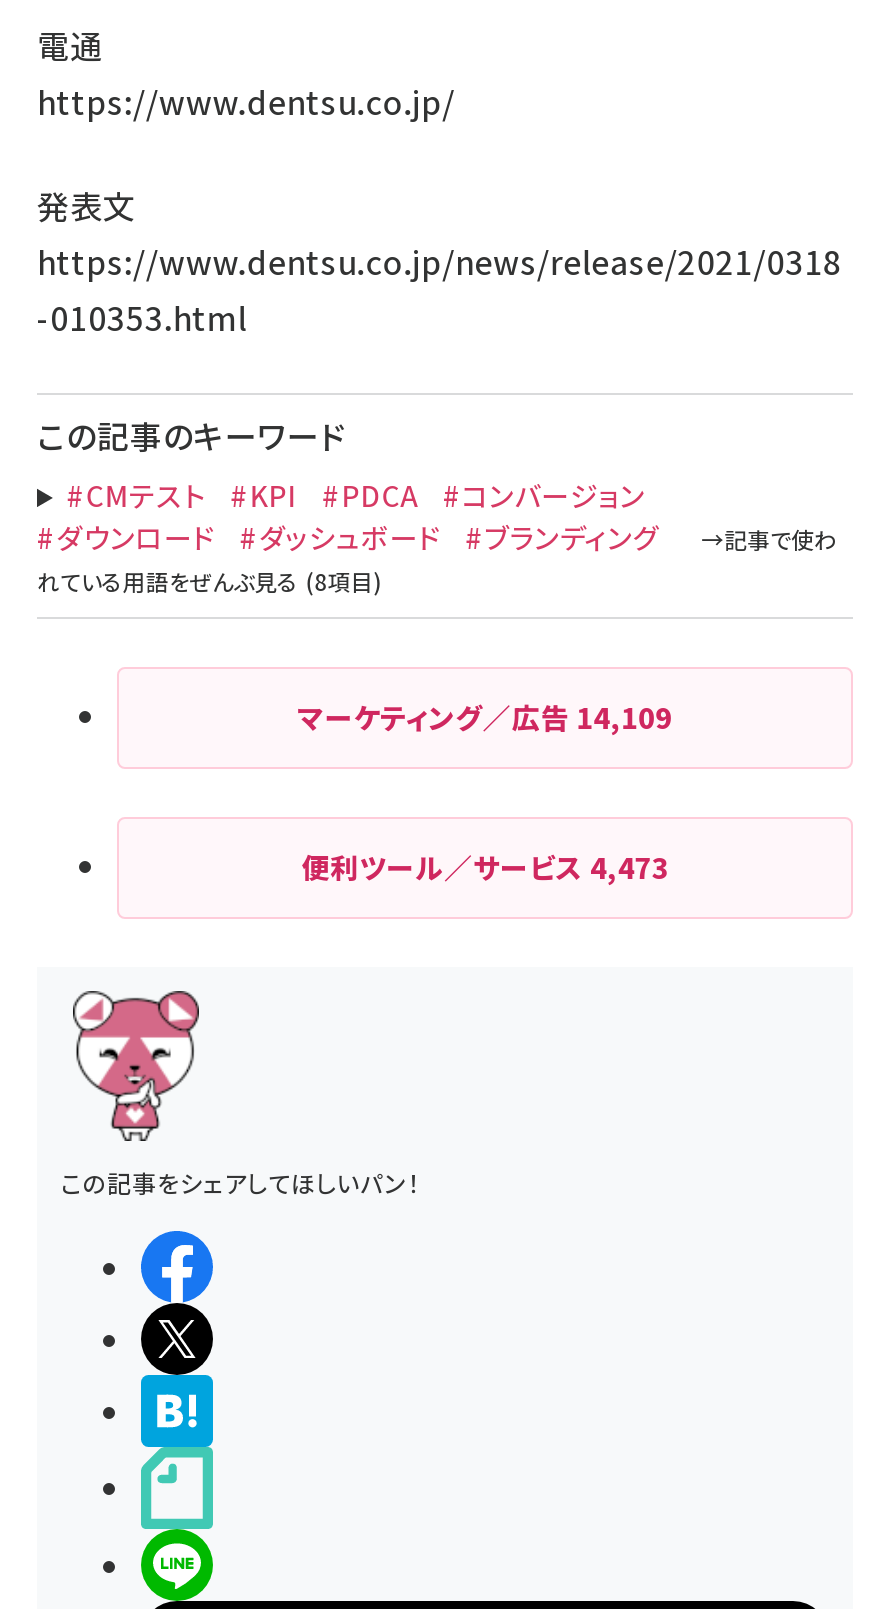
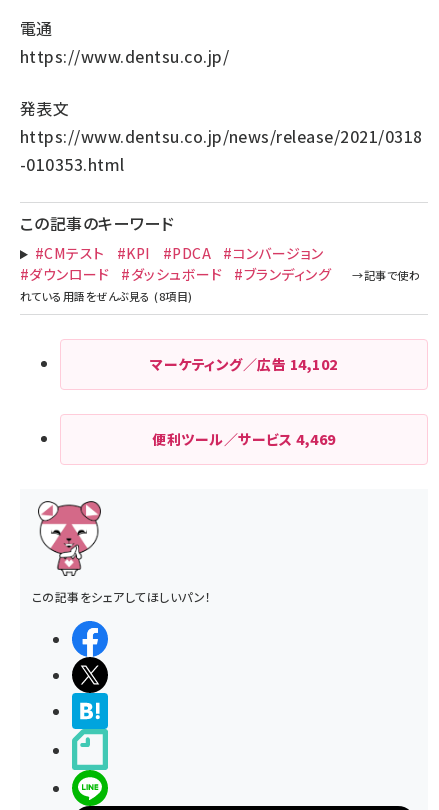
[298,698,672,738] マーケティング／広告14,109 -> [150,354,338,374] マーケティング／広告14,102
[301,848,669,888] 便利ツール／サービス4,473 -> [152,429,336,449] 便利ツール／サービス4,469

